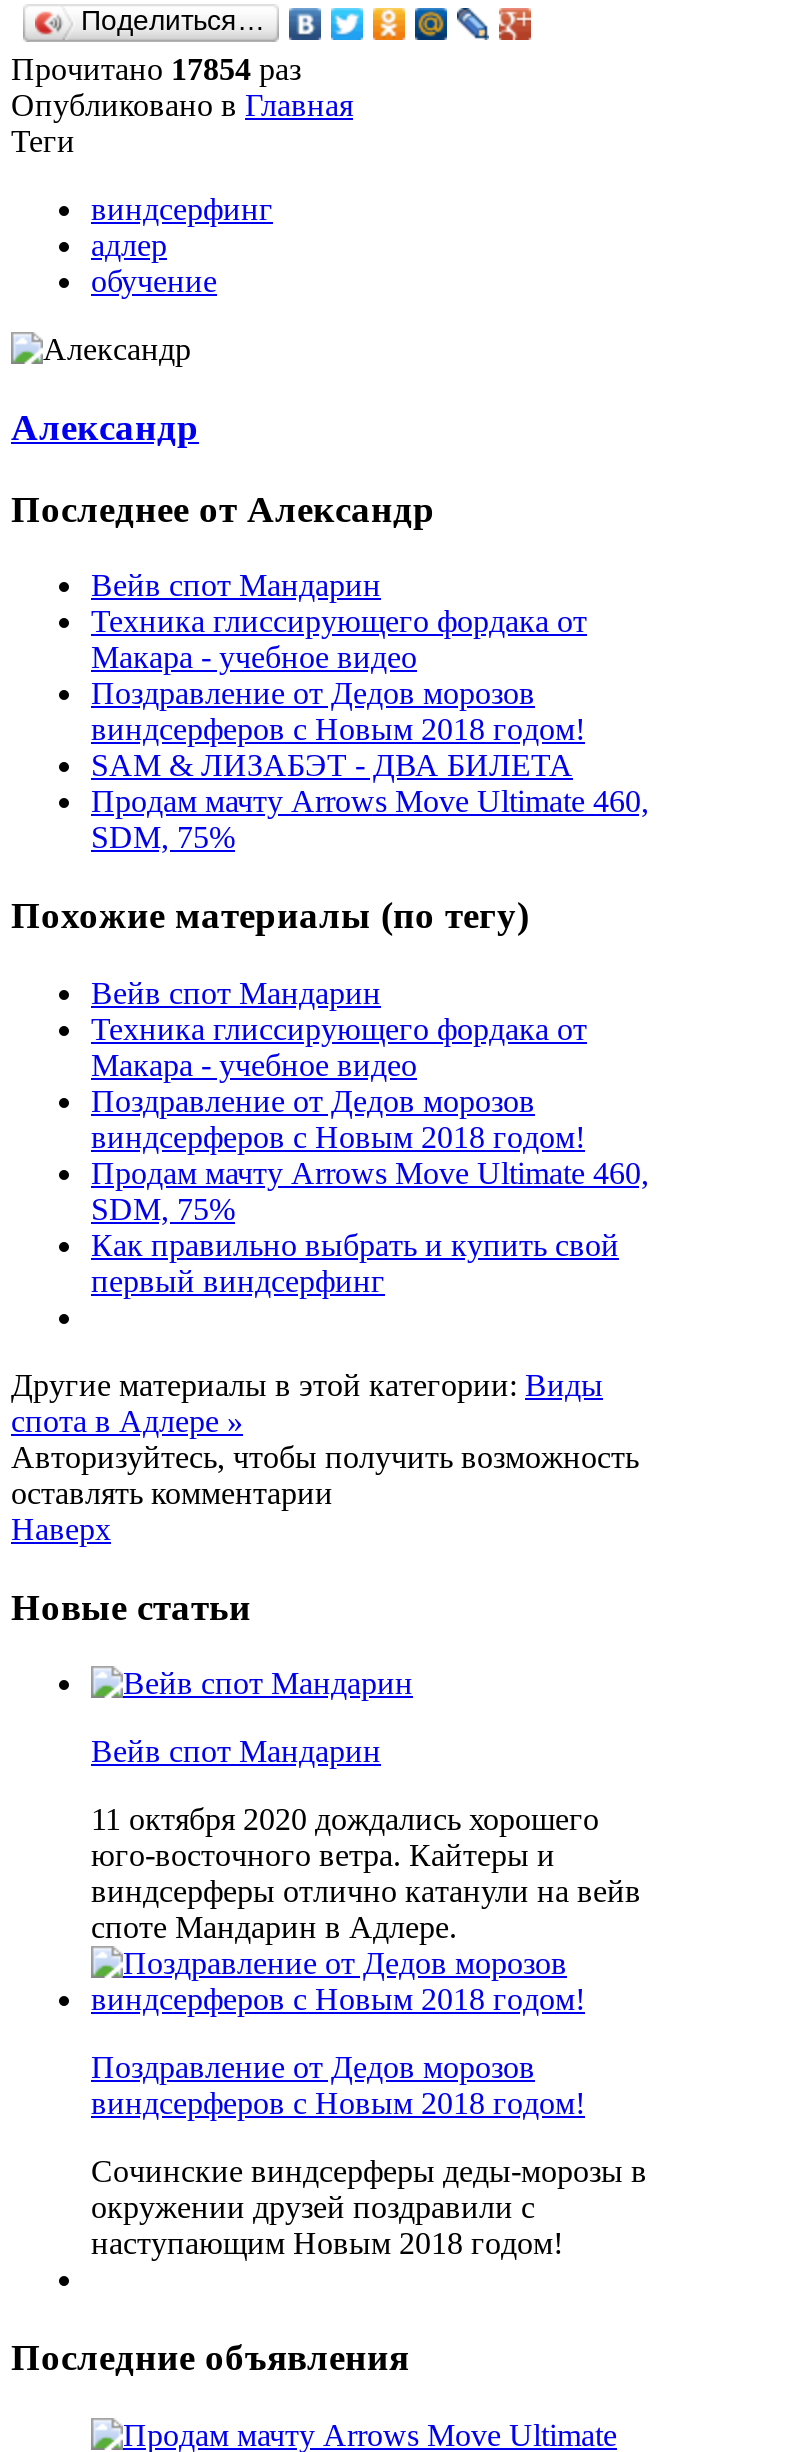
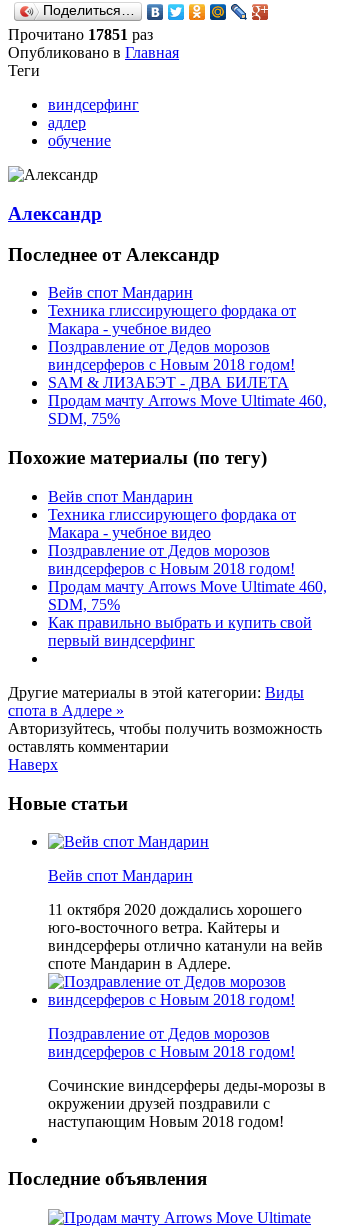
[11,53,301,87] Прочитано 17854 раз -> [8,26,153,43] Прочитано 17851 раз

